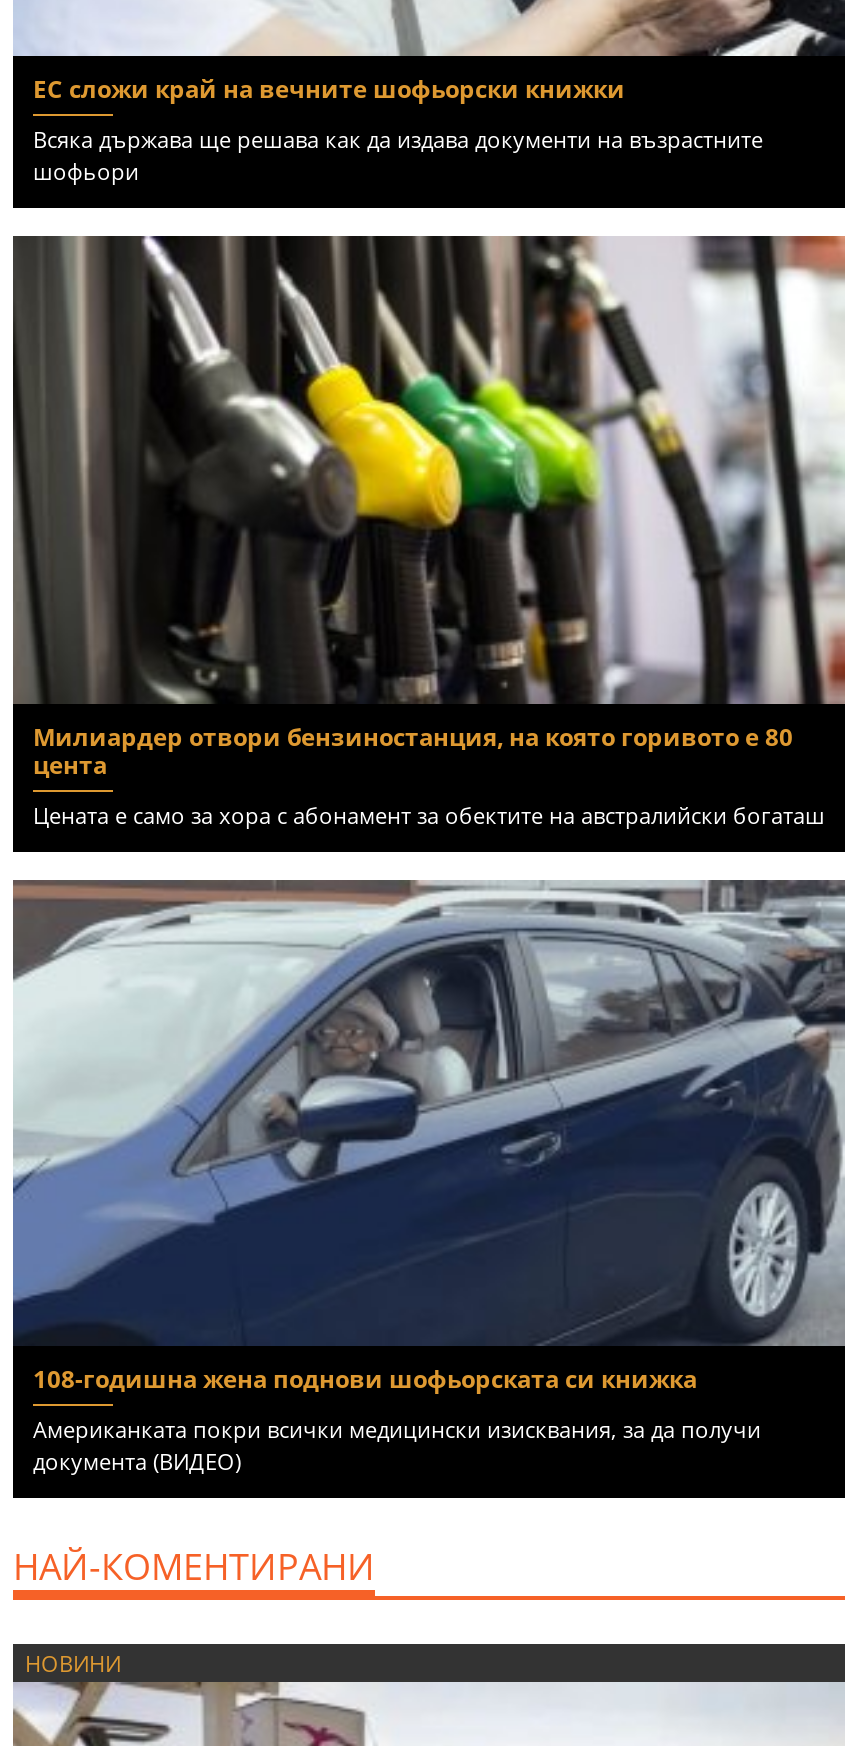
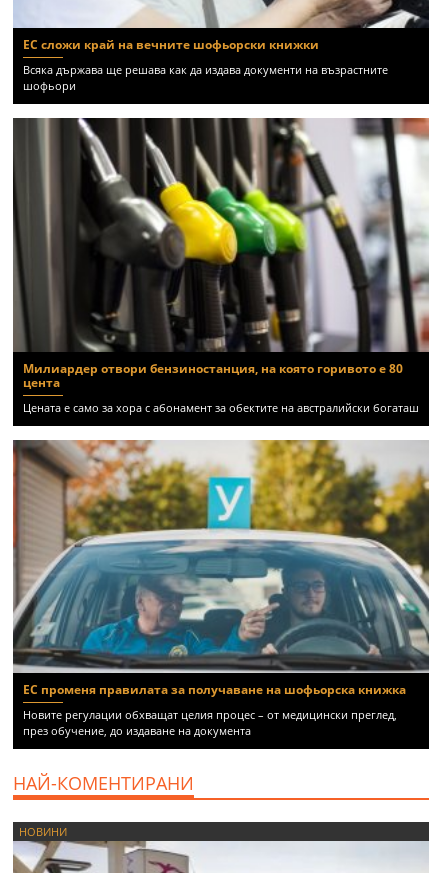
[11,878,847,1396] [image] | 108-годишна жена поднови шофьорската си книжка -> [12,439,429,698] [image] | ЕС променя правилата за получаване на шофьорска книжка
[33,1414,761,1476] Американката покри всички медицински изисквания, за да получи | документа (ВИДЕО) -> [23,707,397,738] Новите регулации обхващат целия процес – от медицински преглед, | през обучение, до издаване на документа

